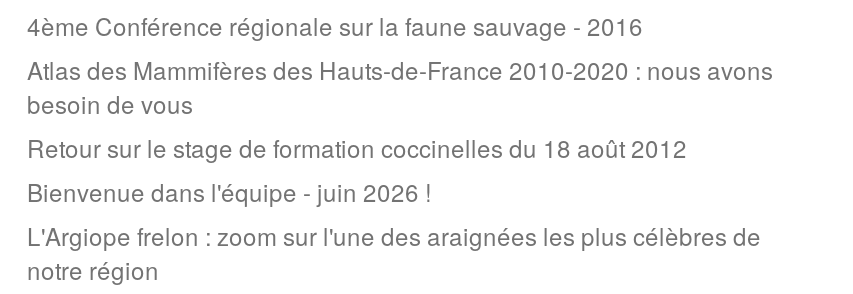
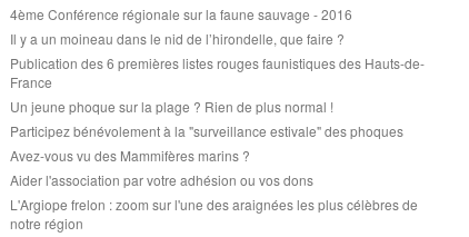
[27,52,773,208] Atlas des Mammifères des Hauts-de-France 2010-2020 : nous avons | besoin de vous | Retour sur le stage de formation coccinelles du 18 août 2012 | Bienvenue dans l'équipe - juin 2026 ! -> [10,29,425,189] Il y a un moineau dans le nid de l’hirondelle, que faire ? | Publication des 6 premières listes rouges faunistiques des Hauts-de- | France | Un jeune phoque sur la plage ? Rien de plus normal ! | Participez bénévolement à la "surveillance estivale" des phoques | Avez-vous vu des Mammifères marins ? | Aider l'association par votre adhésion ou vos dons

